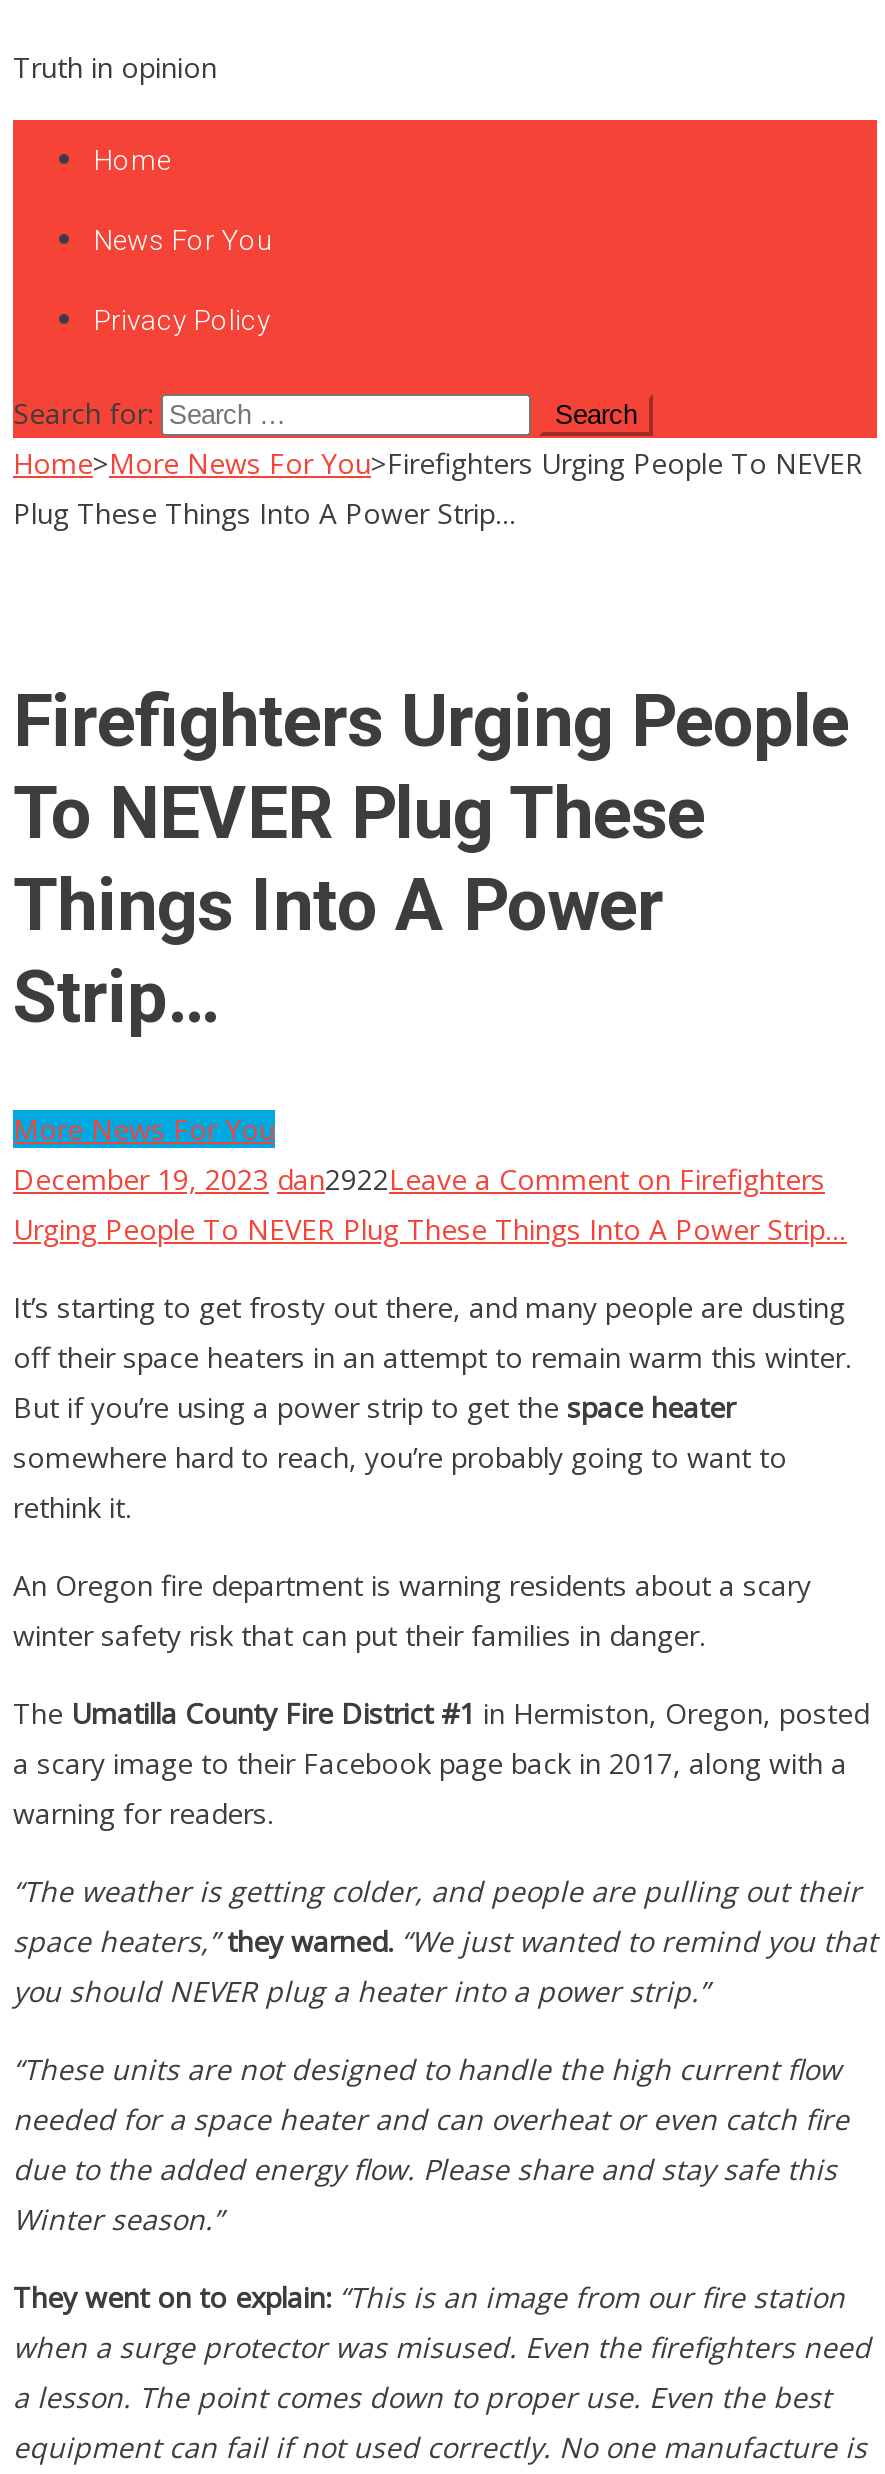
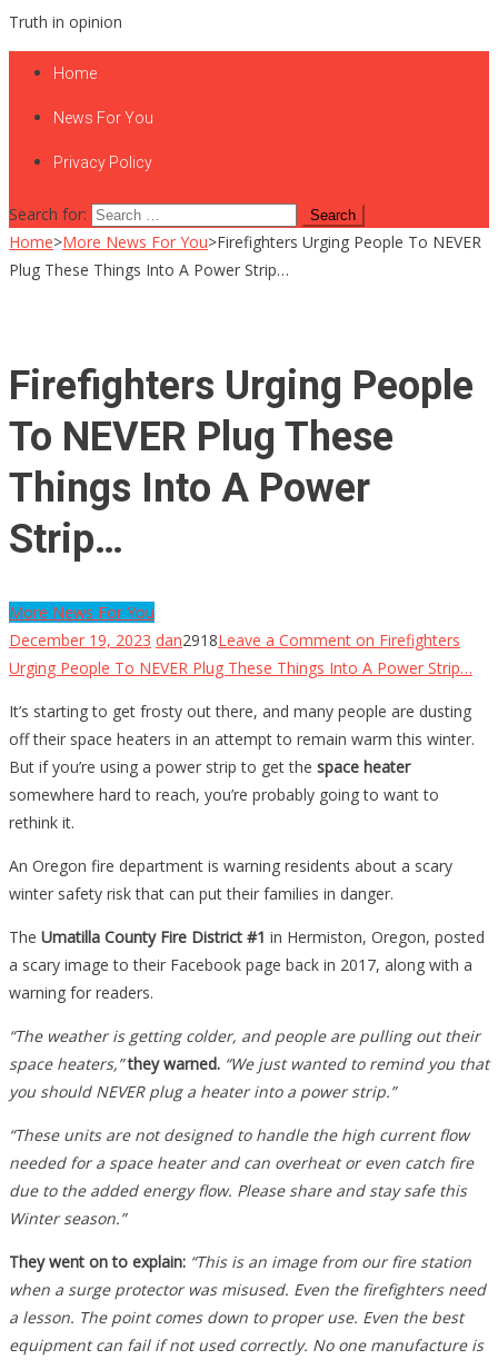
[13,1160,825,1198] December 19, 2023 dan2922Leave a Comment on Firefighters -> [9,629,460,650] December 19, 2023 dan2918Leave a Comment on Firefighters

